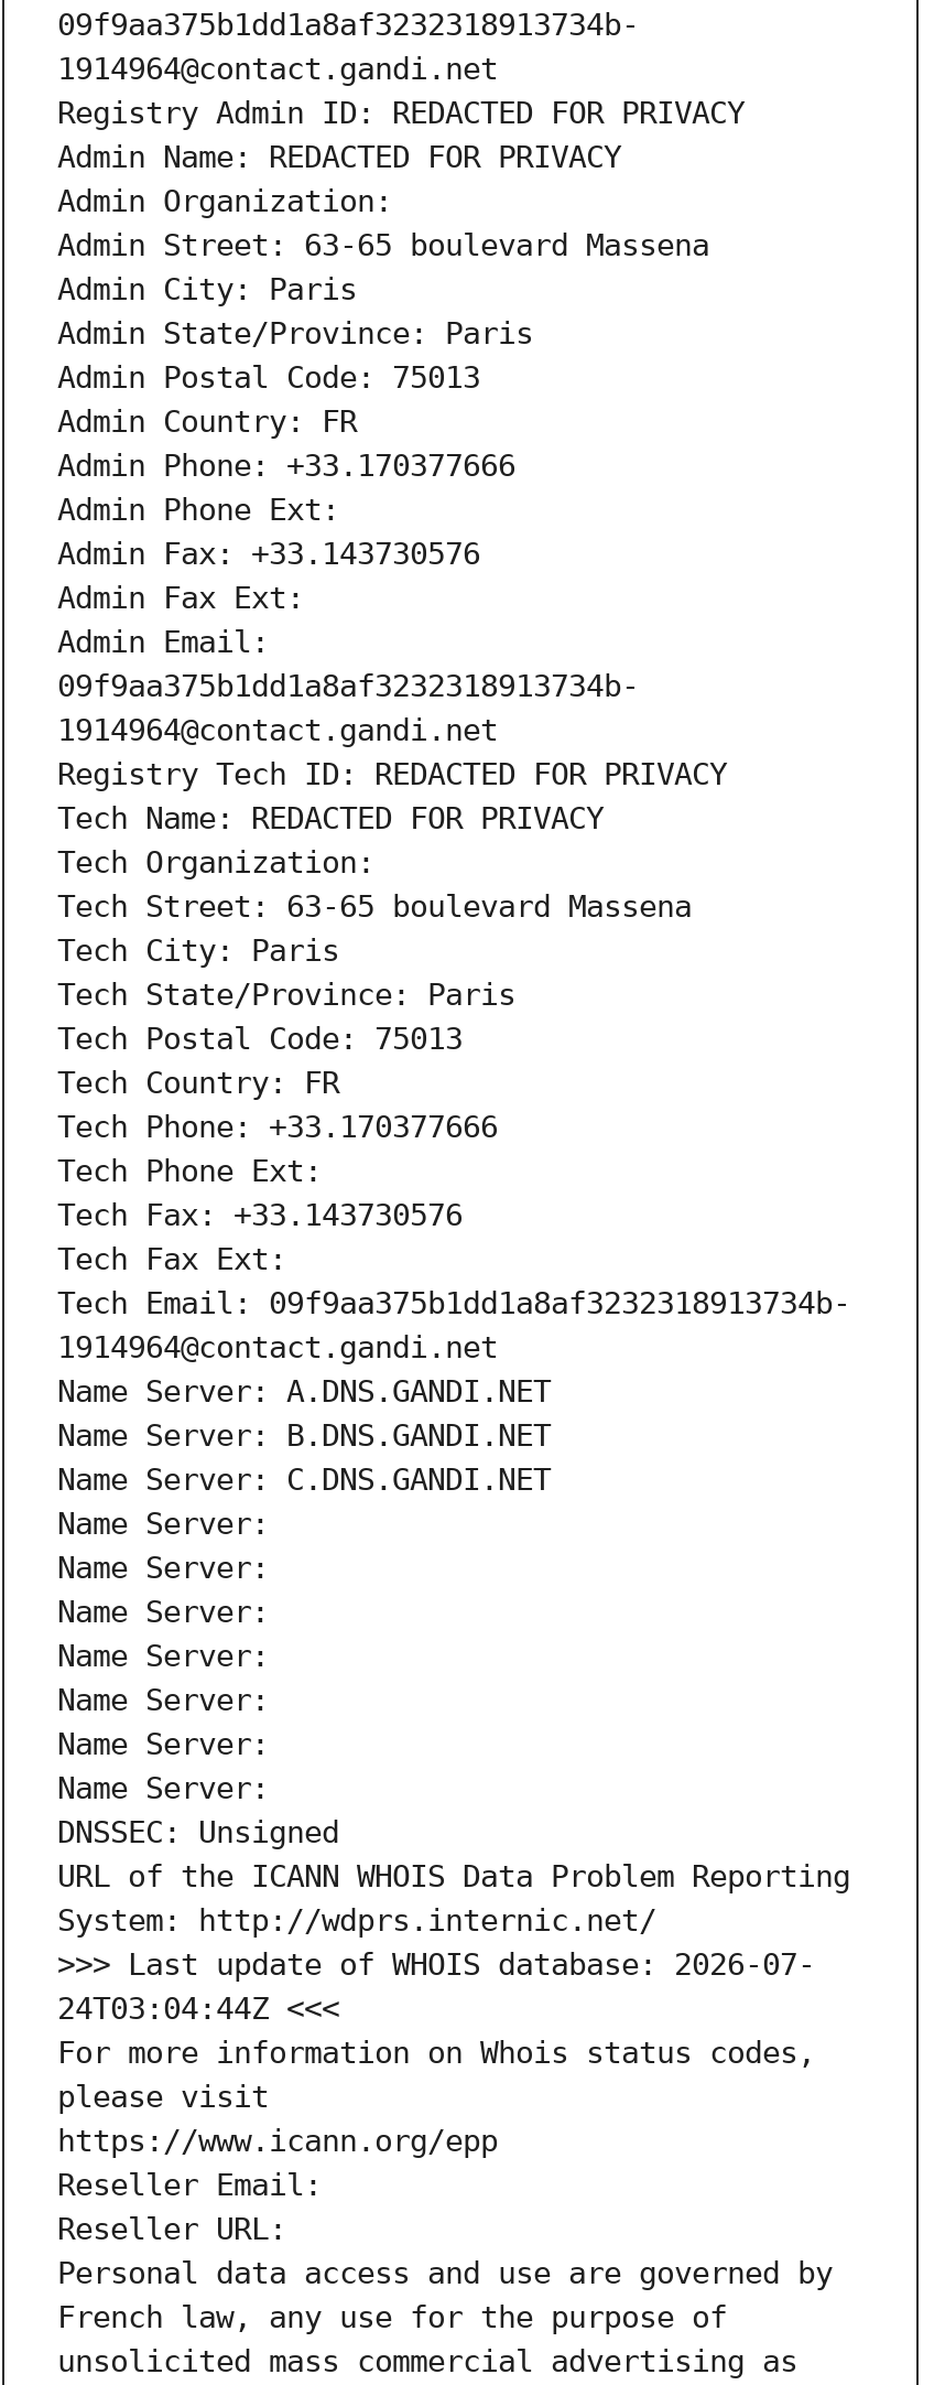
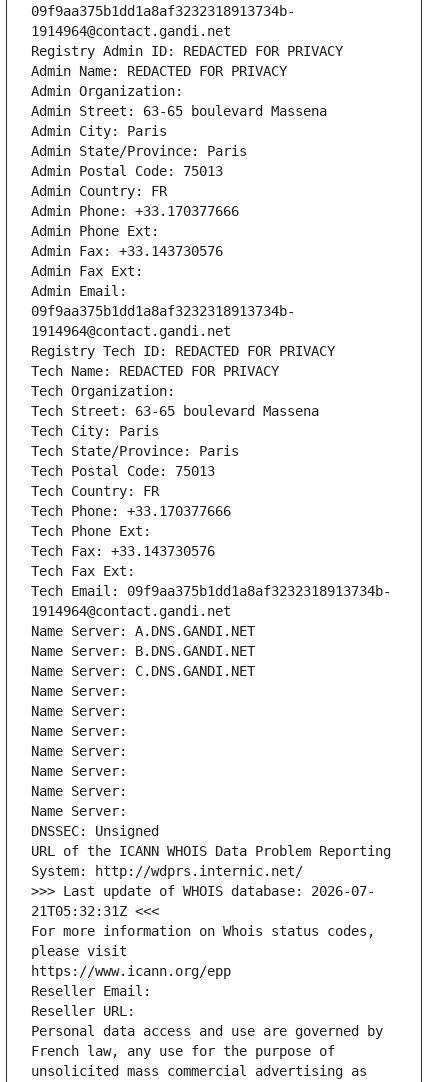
[57,1991,339,2027] 24T03:04:44Z <<< -> [31,903,159,919] 21T05:32:31Z <<<

